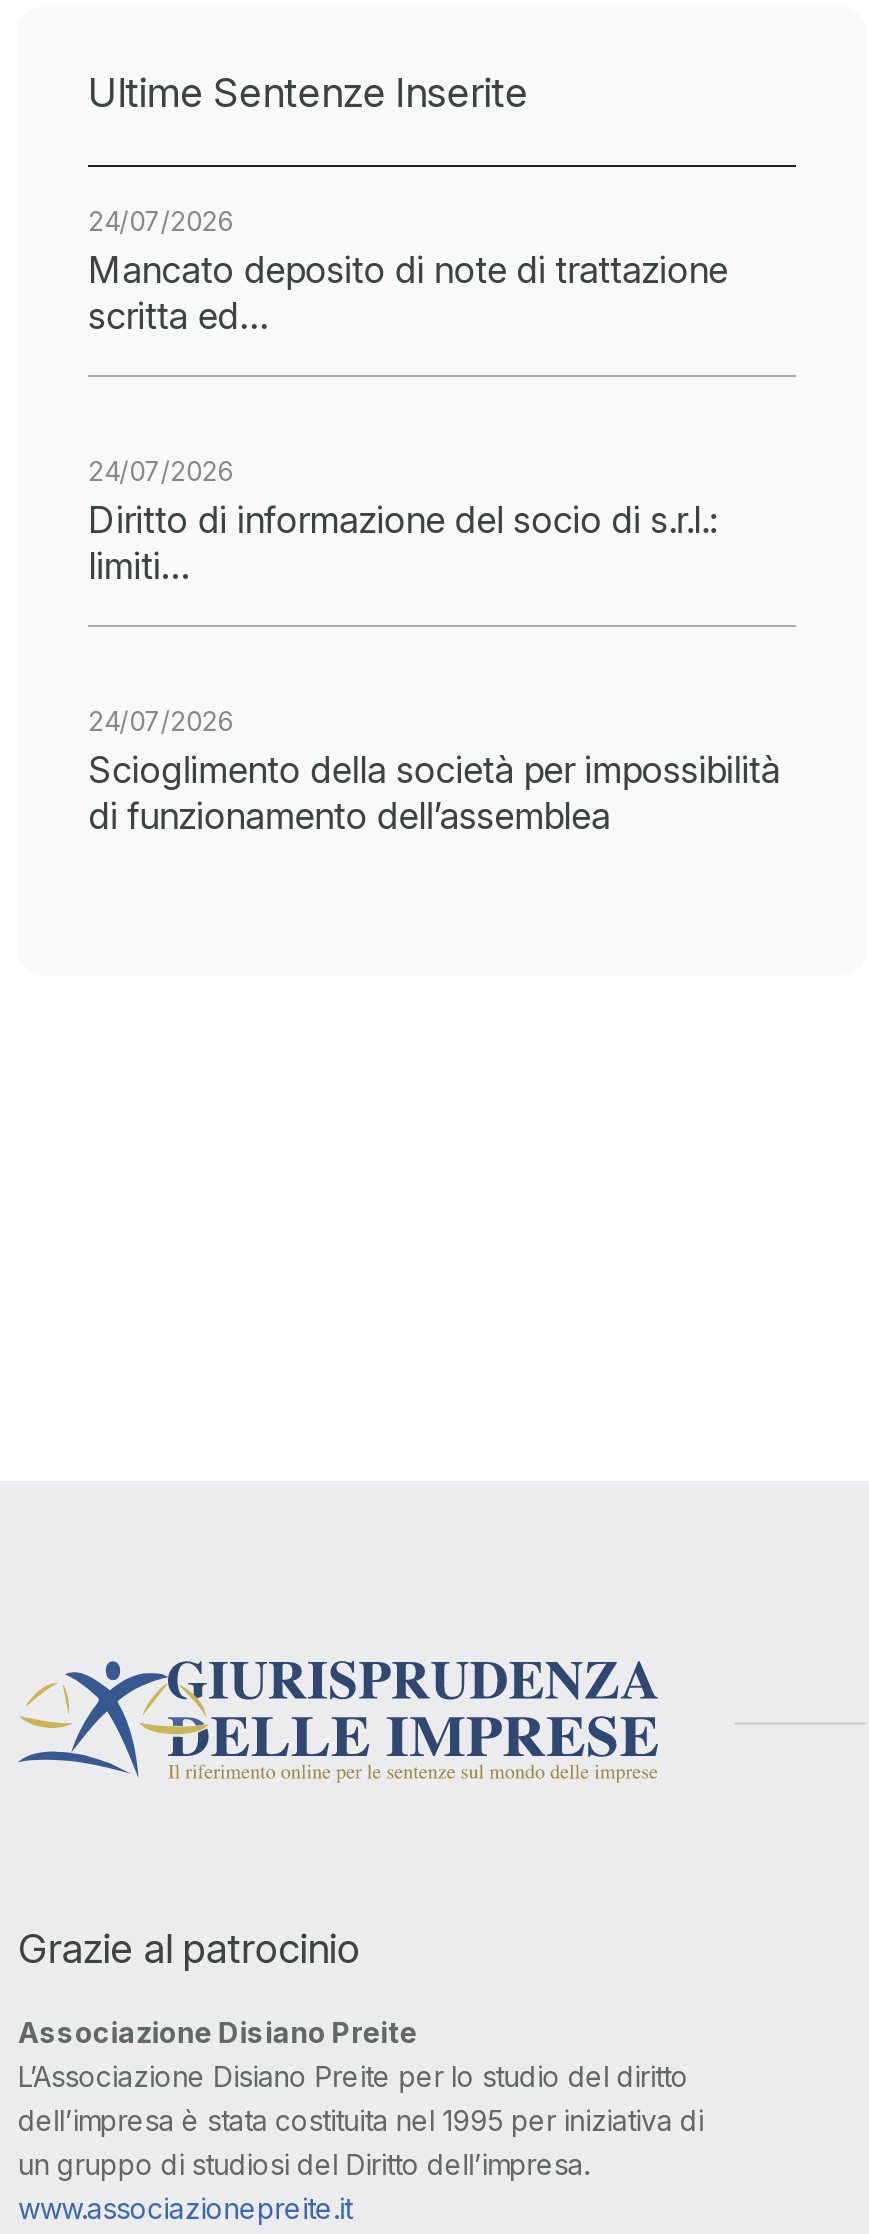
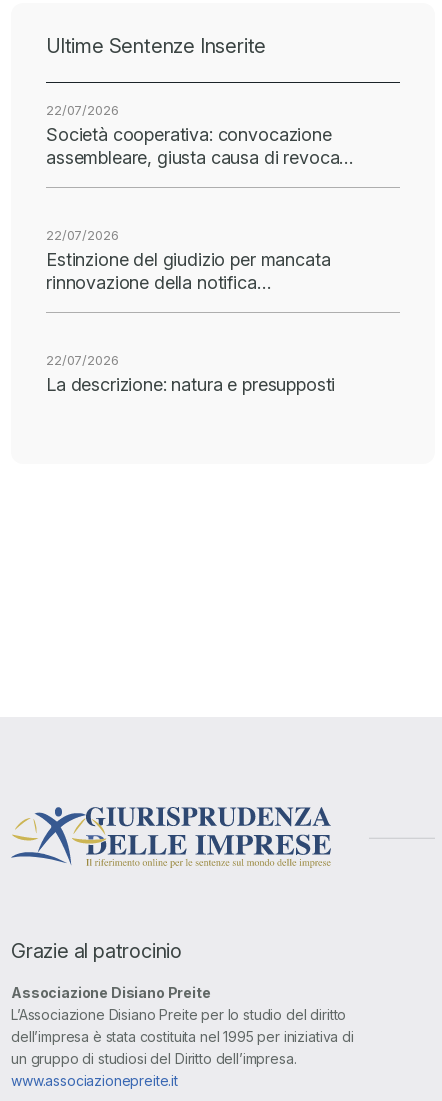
[88,205,728,337] 24/07/2026 | Mancato deposito di note di trattazione | scritta ed… -> [46,102,353,168] 22/07/2026 | Società cooperativa: convocazione | assembleare, giusta causa di revoca…
[88,455,716,587] 24/07/2026 | Diritto di informazione del socio di s.r.l.: | limiti… -> [46,227,330,293] 22/07/2026 | Estinzione del giudizio per mancata | rinnovazione della notifica…
[88,705,780,837] 24/07/2026 | Scioglimento della società per impossibilità | di funzionamento dell’assemblea -> [46,352,335,395] 22/07/2026 | La descrizione: natura e presupposti

